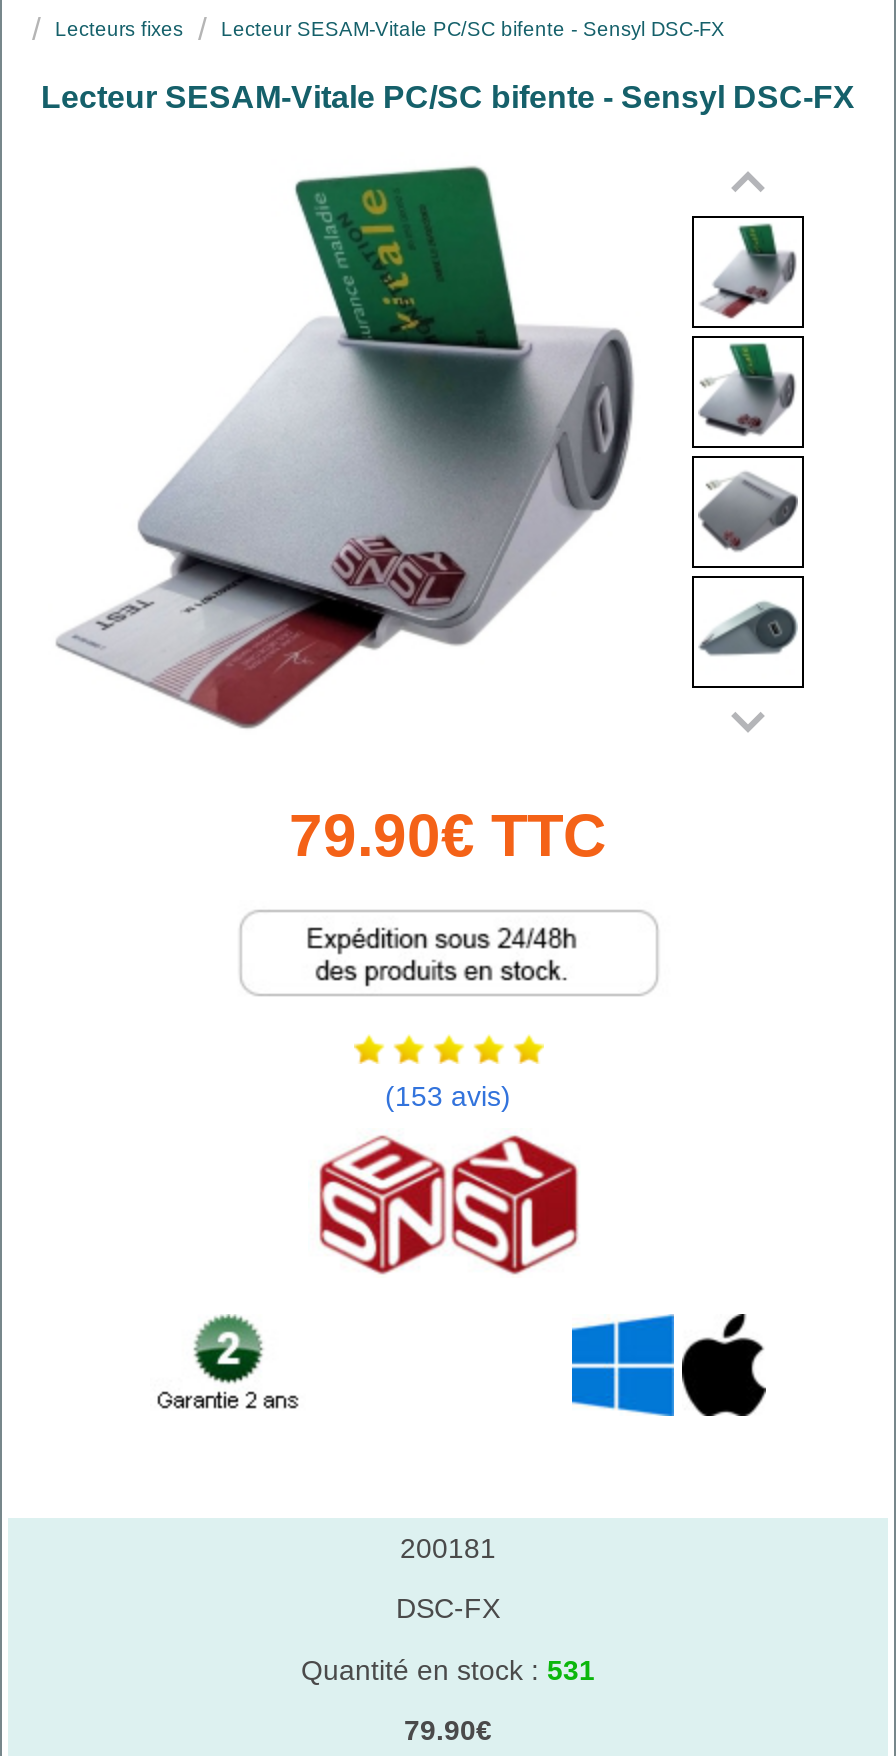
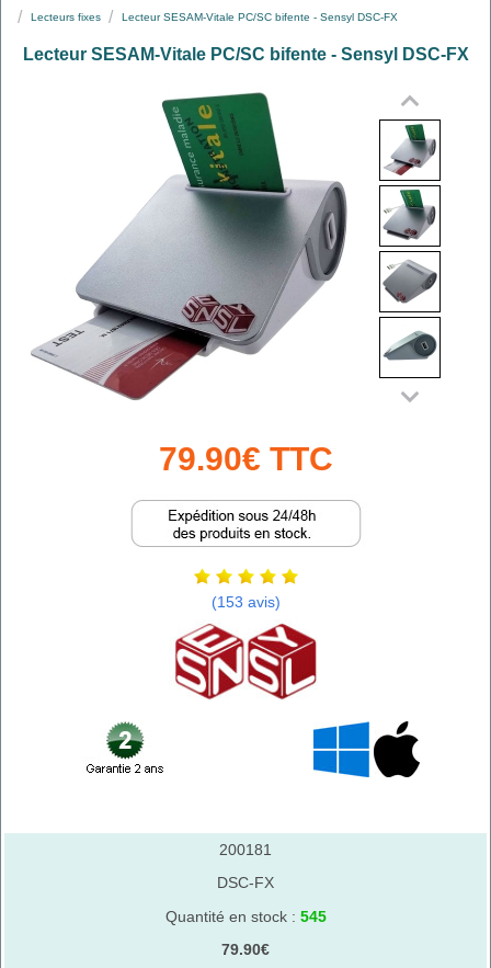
[301,1653,595,1685] Quantité en stock : 531 -> [165,907,326,925] Quantité en stock : 545

